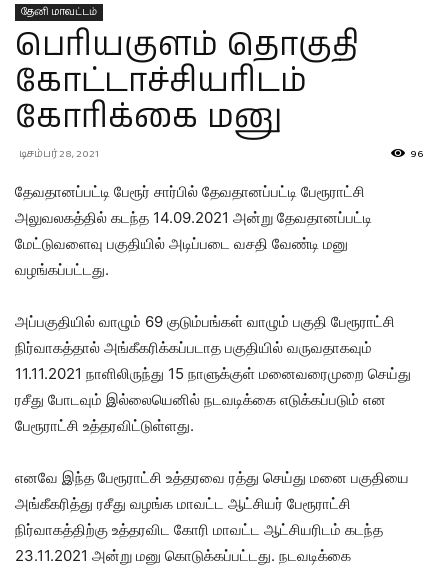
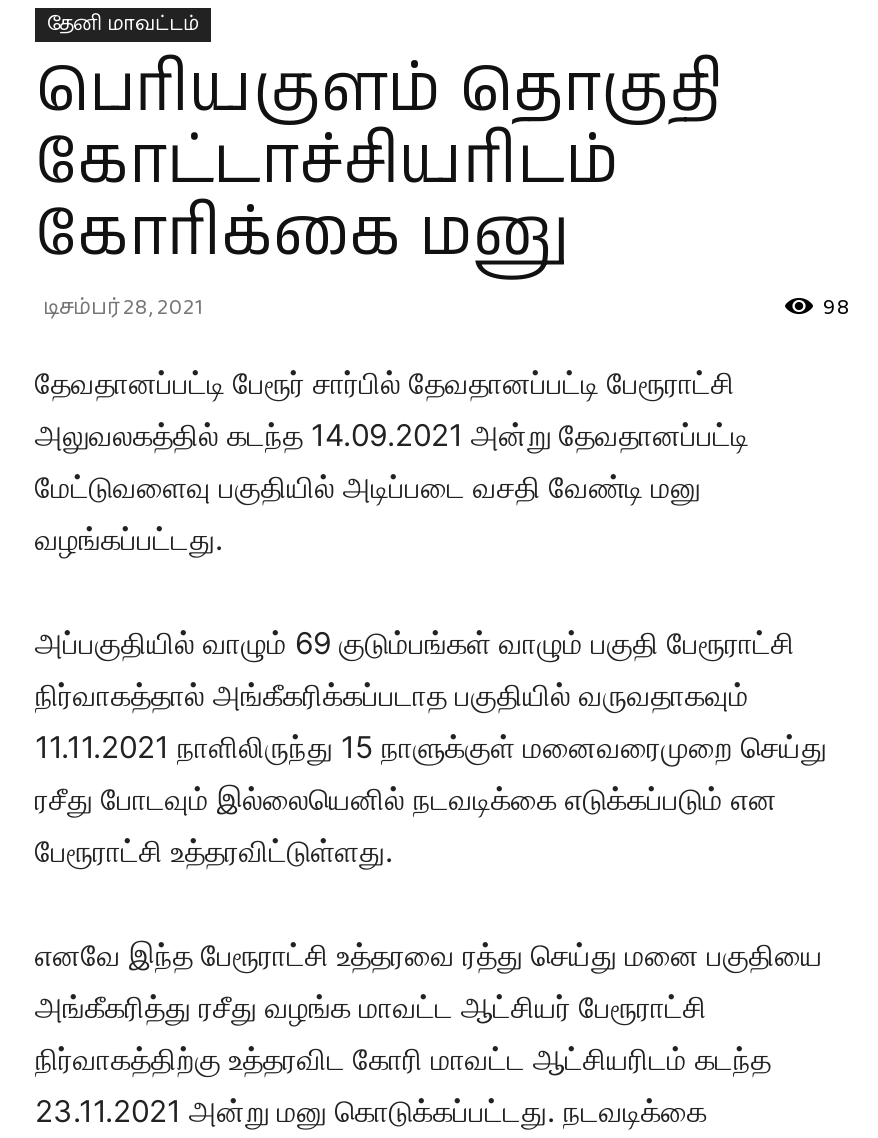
[410,145,423,162] 96 -> [823,290,851,324] 98

